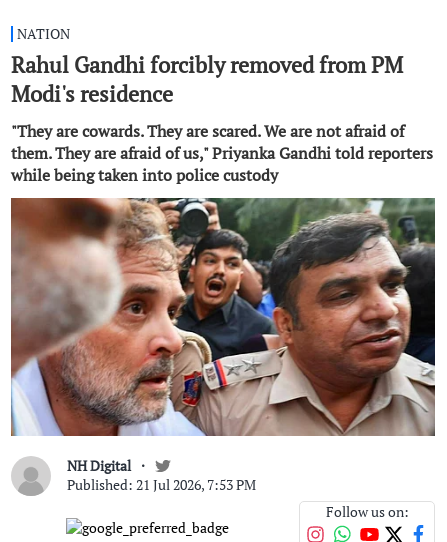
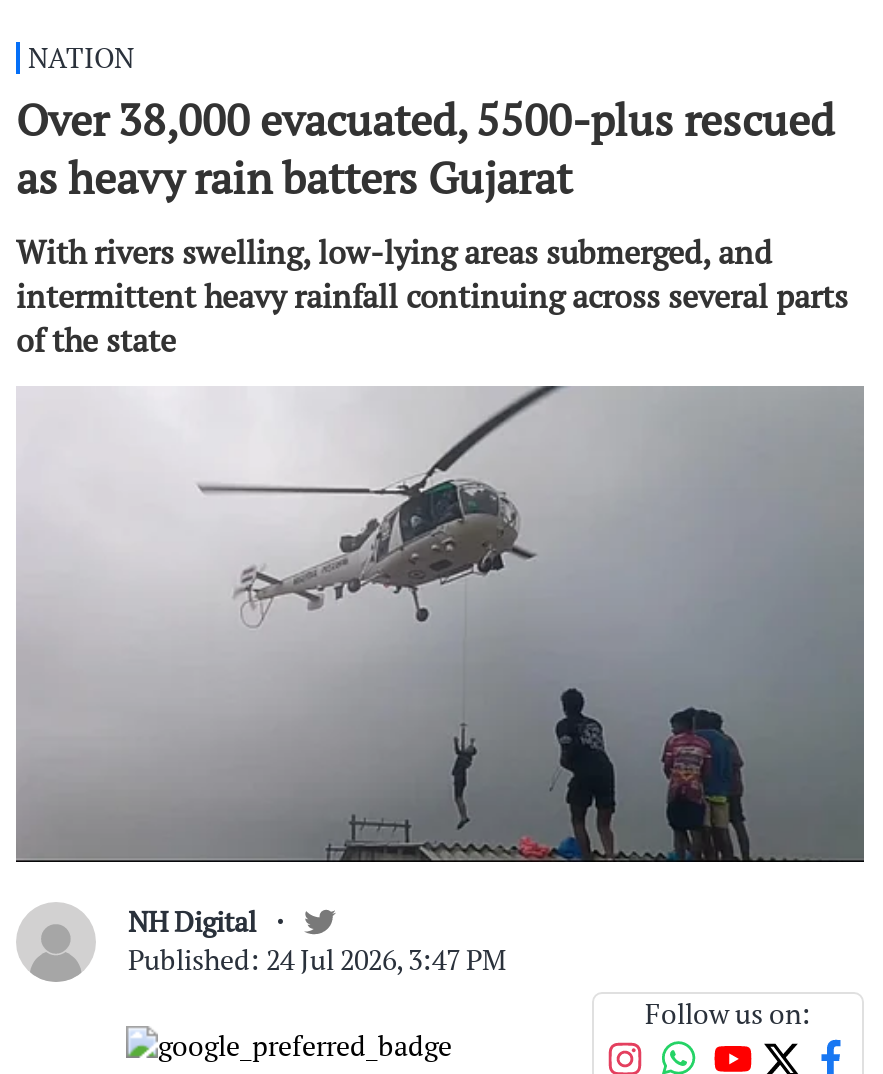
[11,50,433,186] Rahul Gandhi forcibly removed from PM | Modi's residence | "They are cowards. They are scared. We are not afraid of | them. They are afraid of us," Priyanka Gandhi told reporters | while being taken into police custody -> [16,90,848,362] Over 38,000 evacuated, 5500-plus rescued | as heavy rain batters Gujarat | With rivers swelling, low-lying areas submerged, and | intermittent heavy rainfall continuing across several parts | of the state
[10,197,436,494] [image] | Published: 21 Jul 2026, 7:53 PM -> [16,386,866,978] [image] | Published: 24 Jul 2026, 3:47 PM

